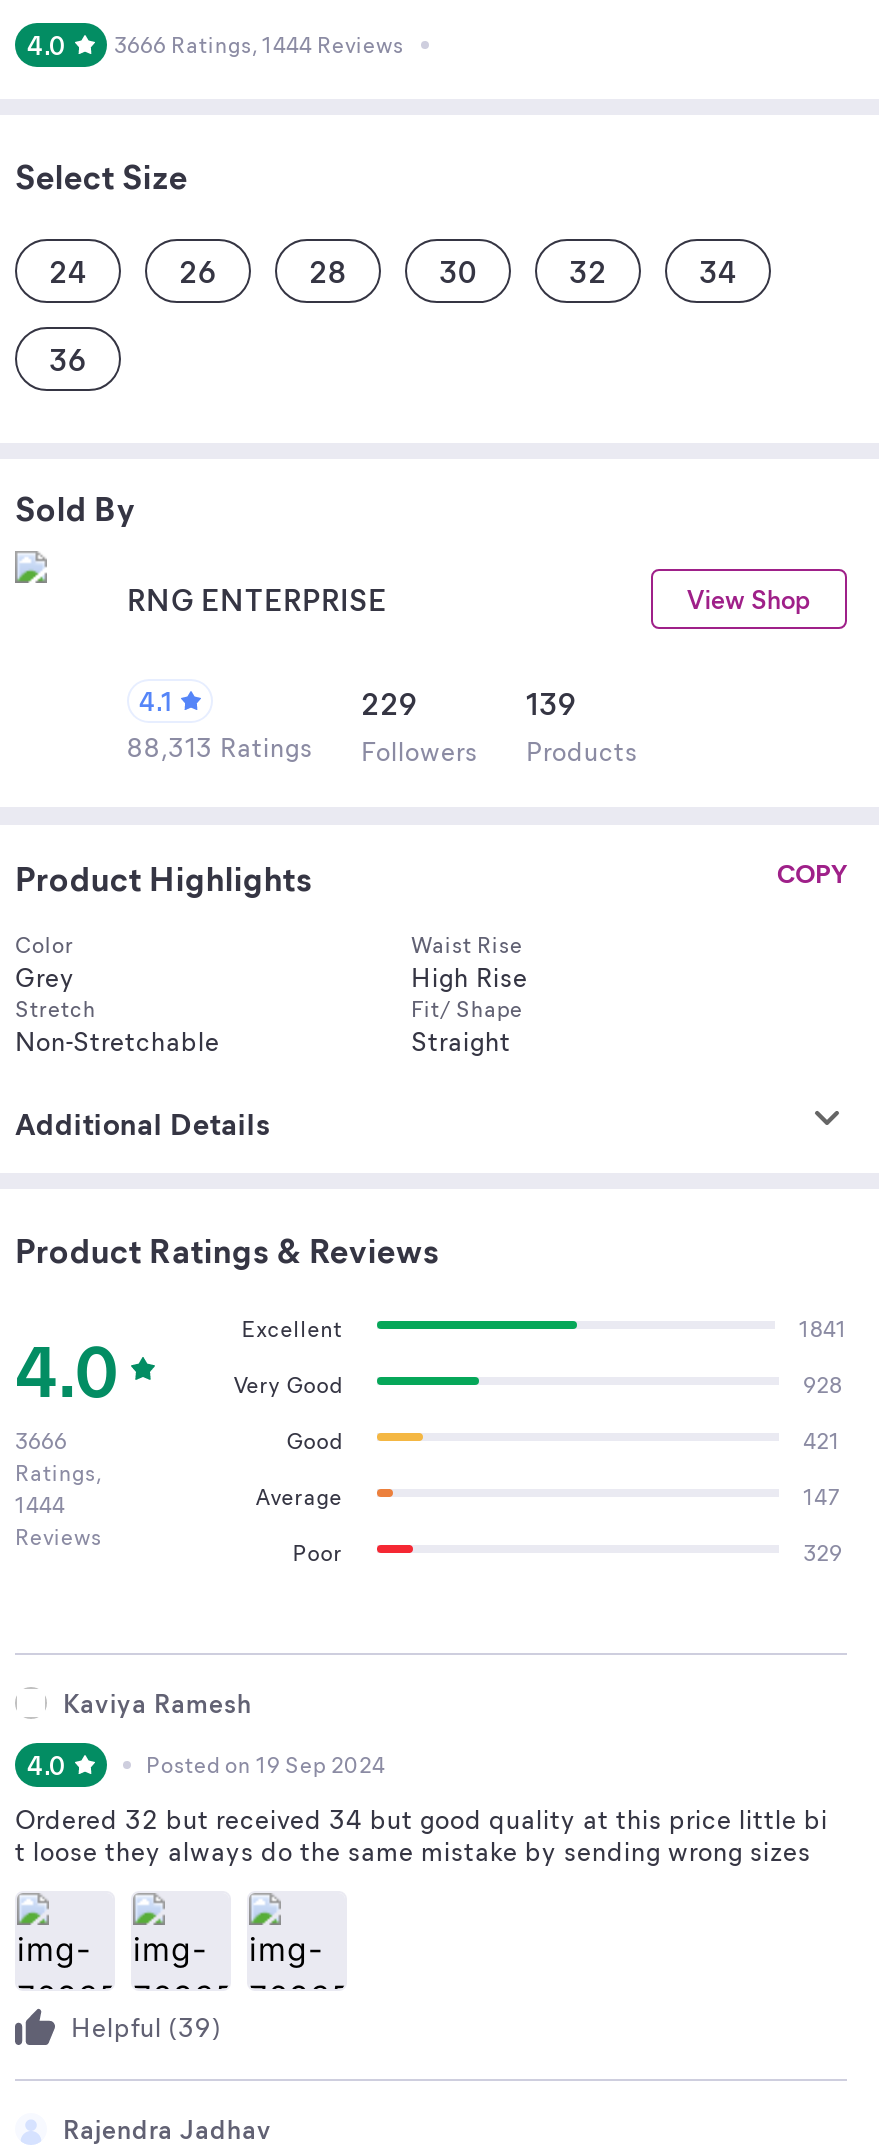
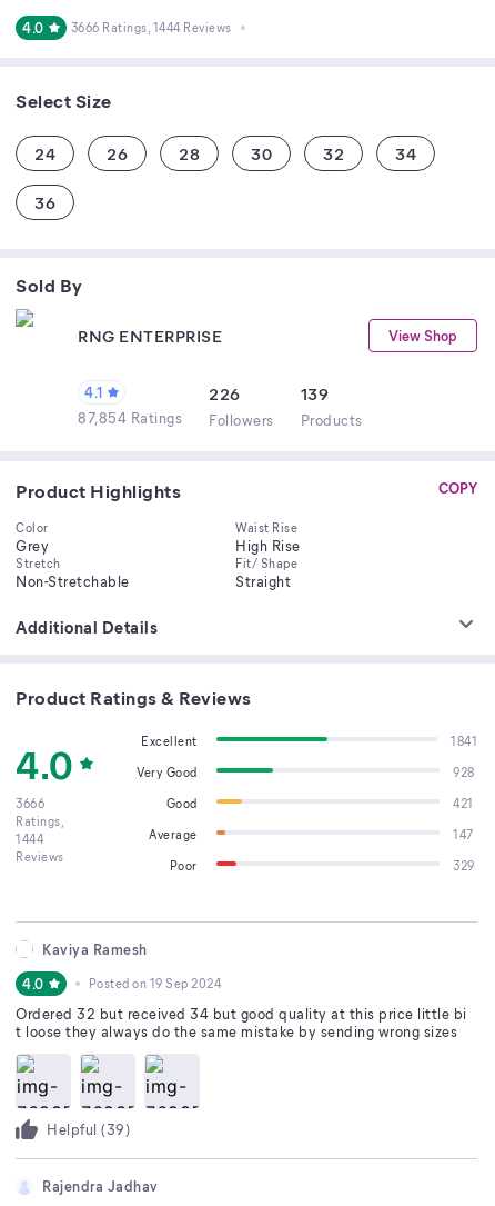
[361,683,418,723] 229 -> [209,382,240,405] 226
[127,729,638,767] 88,313 Ratings Followers Products -> [78,408,362,429] 87,854 Ratings Followers Products

